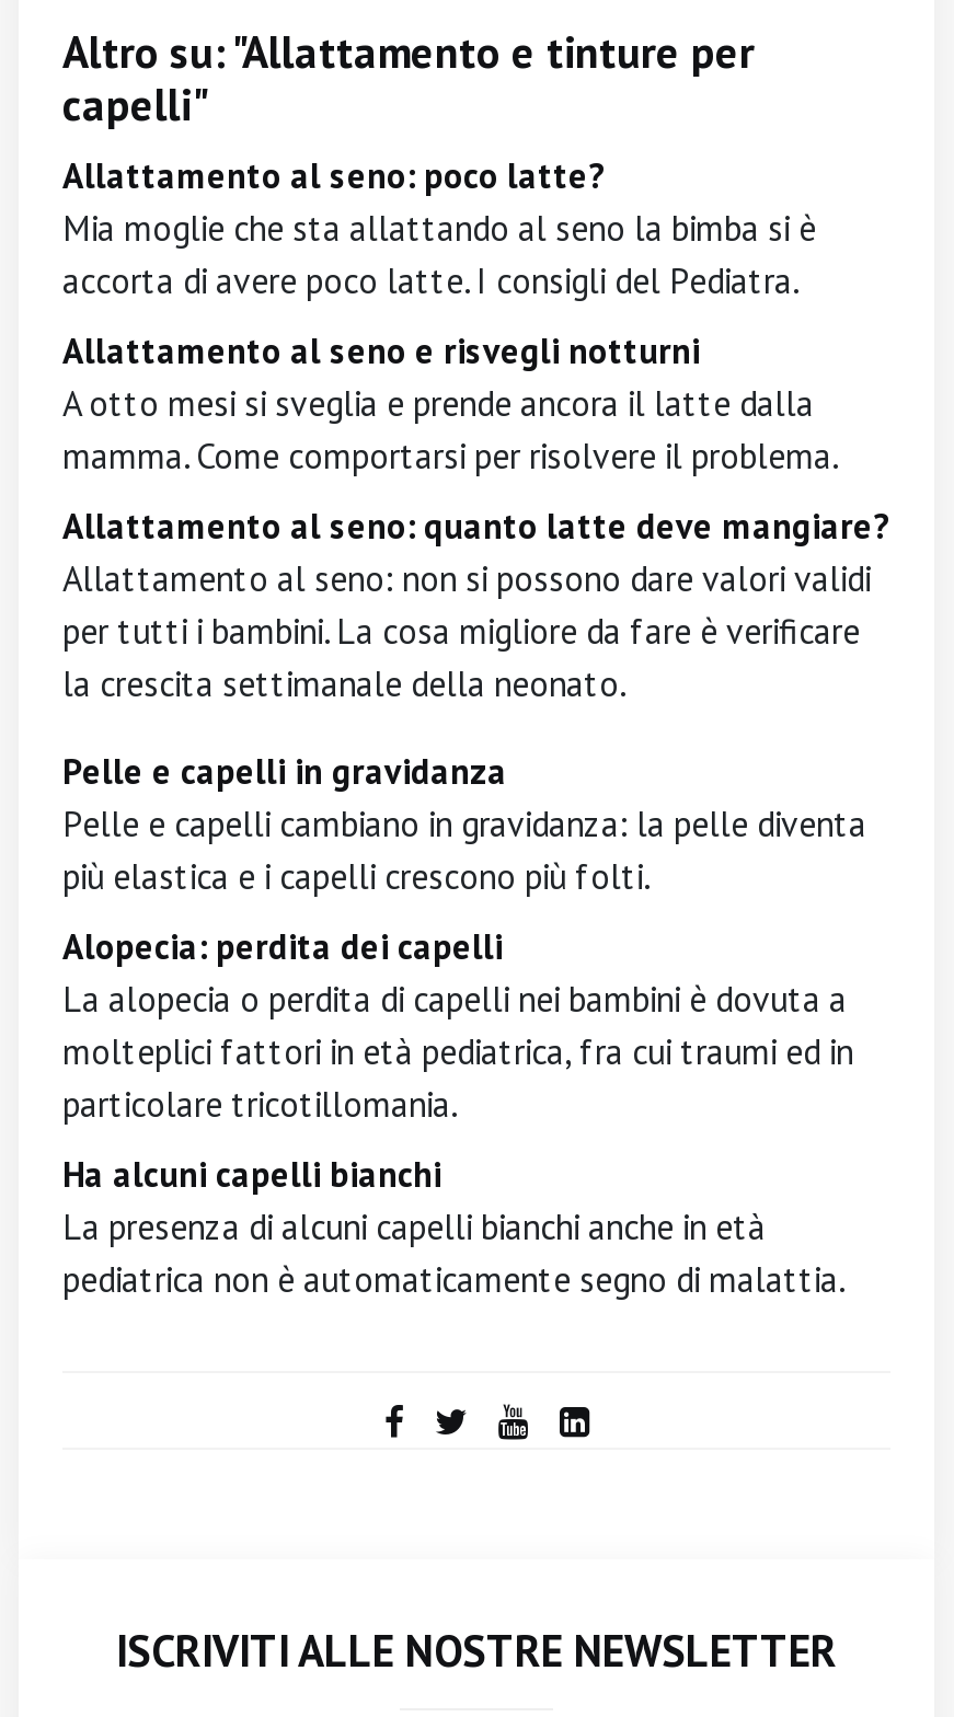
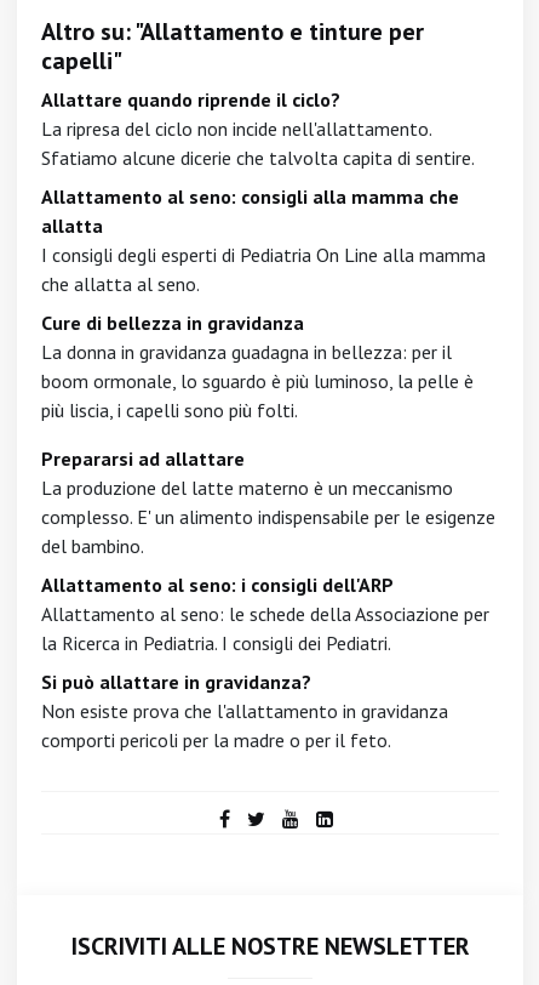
[62,153,816,302] Allattamento al seno: poco latte? | Mia moglie che sta allattando al seno la bimba si è | accorta di avere poco latte. I consigli del Pediatra. -> [41,87,475,170] Allattare quando riprende il ciclo? | La ripresa del ciclo non incide nell'allattamento. | Sfatiamo alcune dicerie che talvolta capita di sentire.
[62,329,838,477] Allattamento al seno e risvegli notturni | A otto mesi si sveglia e prende ancora il latte dalla | mamma. Come comportarsi per risolvere il problema. -> [41,184,486,296] Allattamento al seno: consigli alla mamma che | allatta | I consigli degli esperti di Pediatria On Line alla mamma | che allatta al seno.
[62,504,890,705] Allattamento al seno: quanto latte deve mangiare? | Allattamento al seno: non si possono dare valori validi | per tutti i bambini. La cosa migliore da fare è verificare | la crescita settimanale della neonato. -> [41,311,474,422] Cure di bellezza in gravidanza | La donna in gravidanza guadagna in bellezza: per il | boom ormonale, lo sguardo è più luminoso, la pelle è | più liscia, i capelli sono più folti.
[62,749,866,898] Pelle e capelli in gravidanza | Pelle e capelli cambiano in gravidanza: la pelle diventa | più elastica e i capelli crescono più folti. -> [41,446,495,558] Prepararsi ad allattare | La produzione del latte materno è un meccanismo | complesso. E' un alimento indispensabile per le esigenze | del bambino.
[62,924,853,1126] Alopecia: perdita dei capelli | La alopecia o perdita di capelli nei bambini è dovuta a | molteplici fattori in età pediatrica, fra cui traumi ed in | particolare tricotillomania. -> [41,573,489,655] Allattamento al seno: i consigli dell'ARP | Allattamento al seno: le schede della Associazione per | la Ricerca in Pediatria. I consigli dei Pediatri.
[62,1152,844,1301] Ha alcuni capelli bianchi | La presenza di alcuni capelli bianchi anche in età | pediatrica non è automaticamente segno di malattia. -> [41,670,448,752] Si può allattare in gravidanza? | Non esiste prova che l'allattamento in gravidanza | comporti pericoli per la madre o per il feto.

